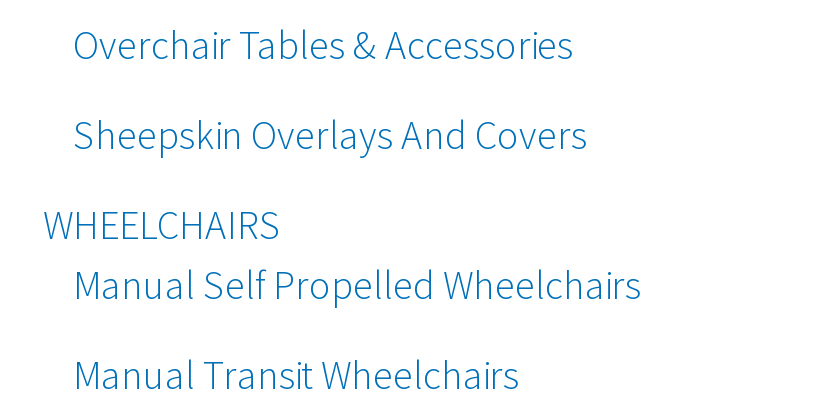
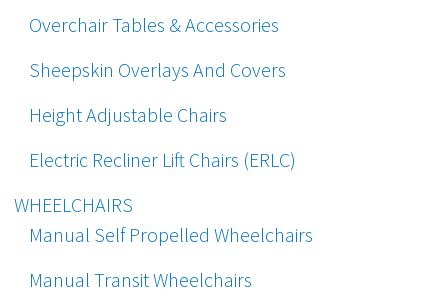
none -> [29,102,296,172] Height Adjustable Chairs | Electric Recliner Lift Chairs (ERLC)

